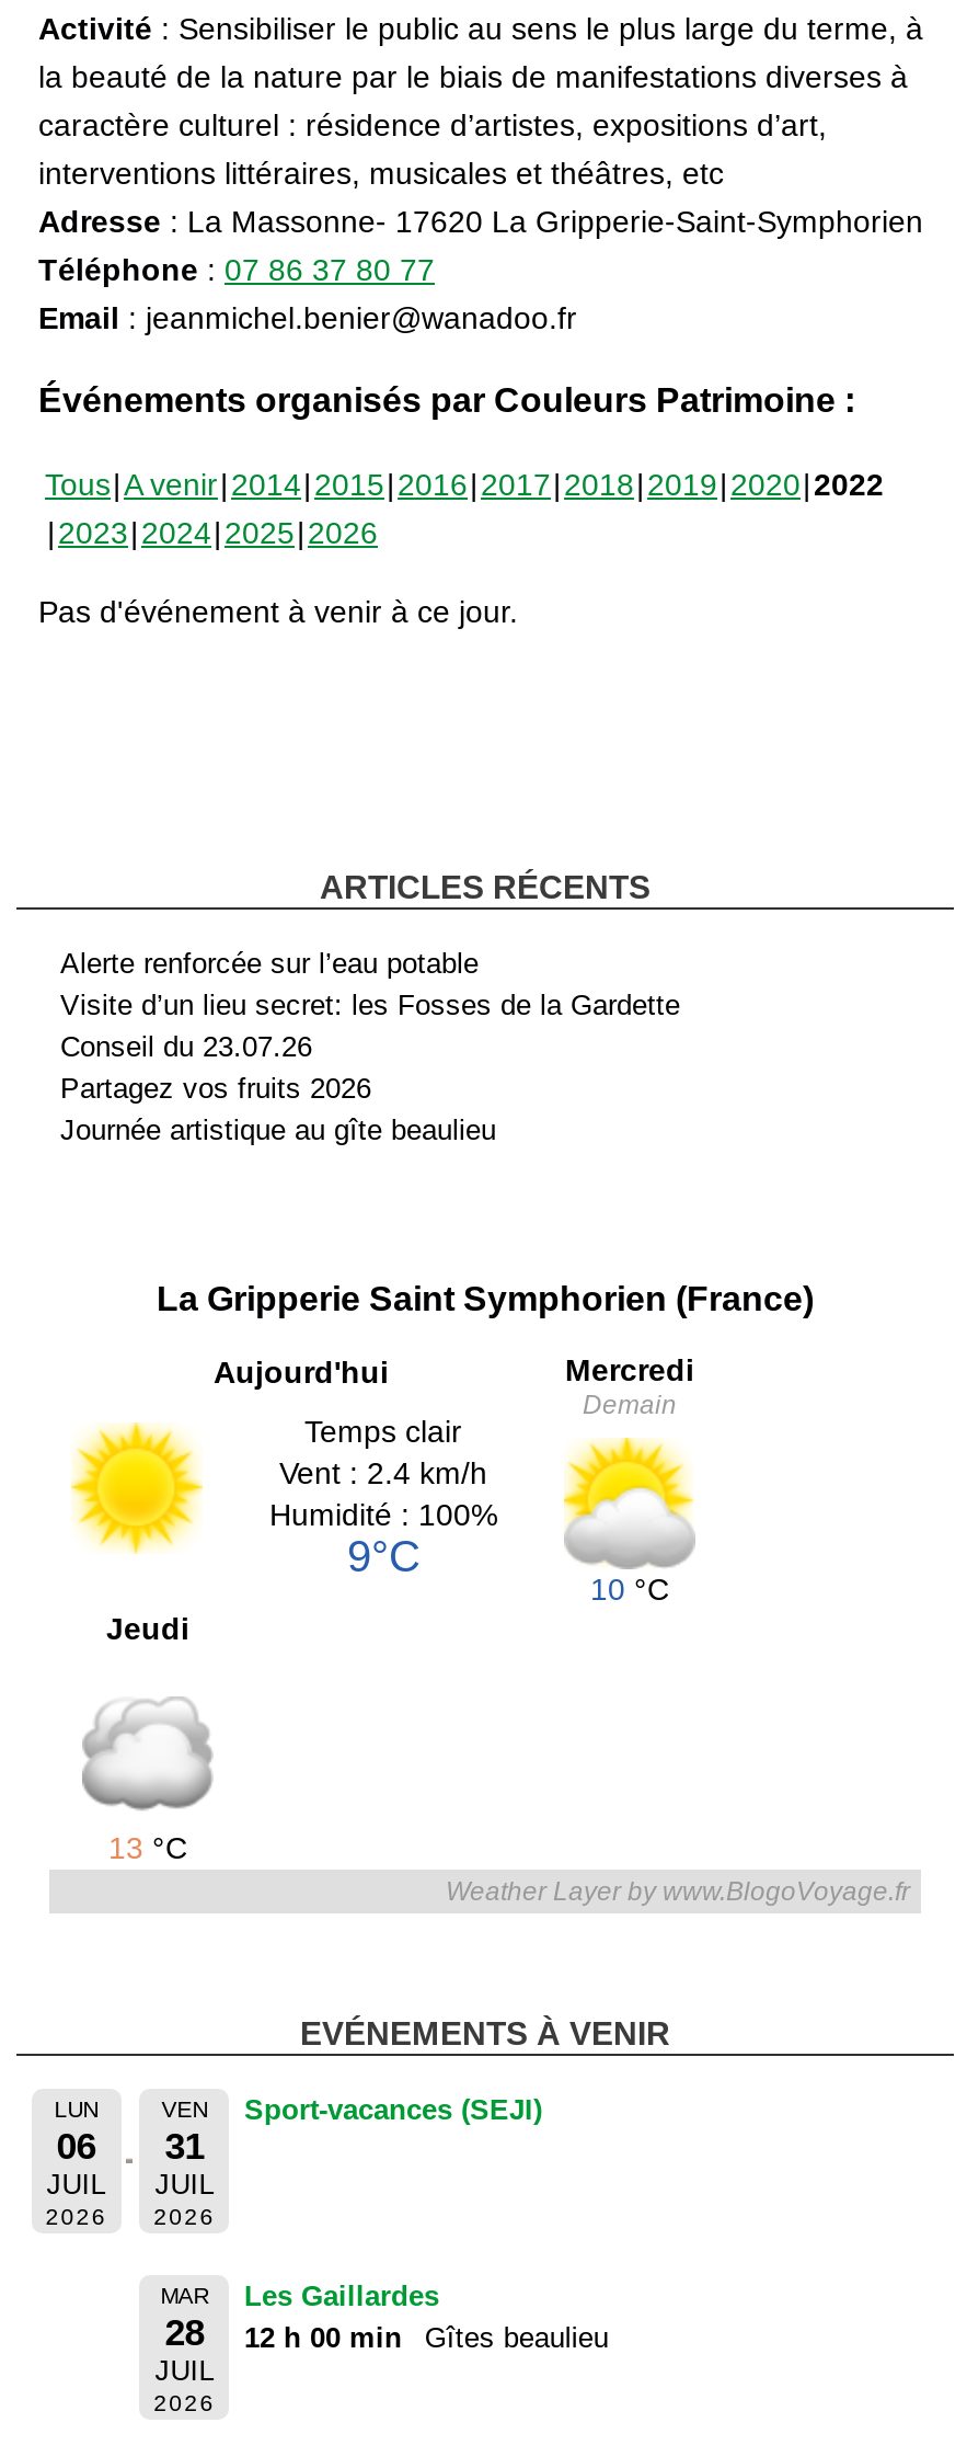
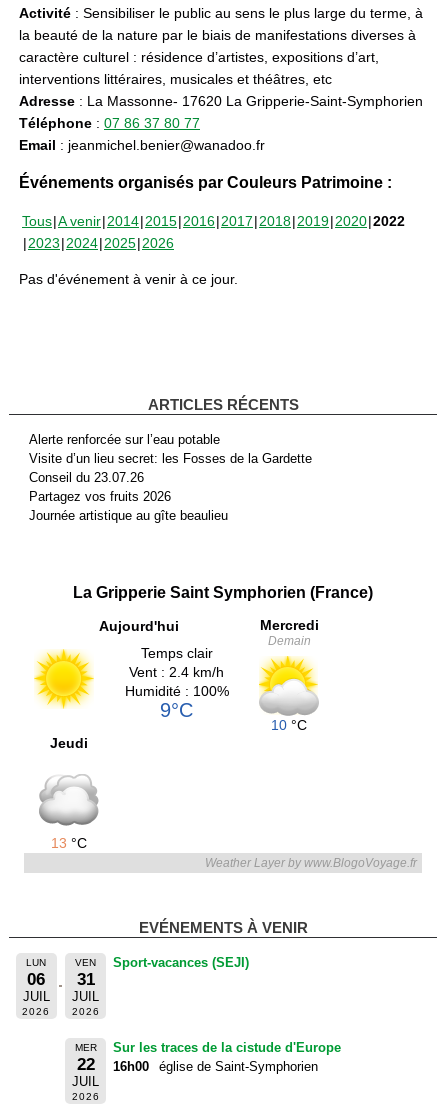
[160,2285,209,2355] MAR | 28 -> [75,1042,97,1074] MER | 22
[244,2280,609,2355] Les Gaillardes | 12 h 00 min | Gîtes beaulieu -> [113,1040,341,1074] Sur les traces de la cistude d'Europe | 16h00 | église de Saint-Symphorien

